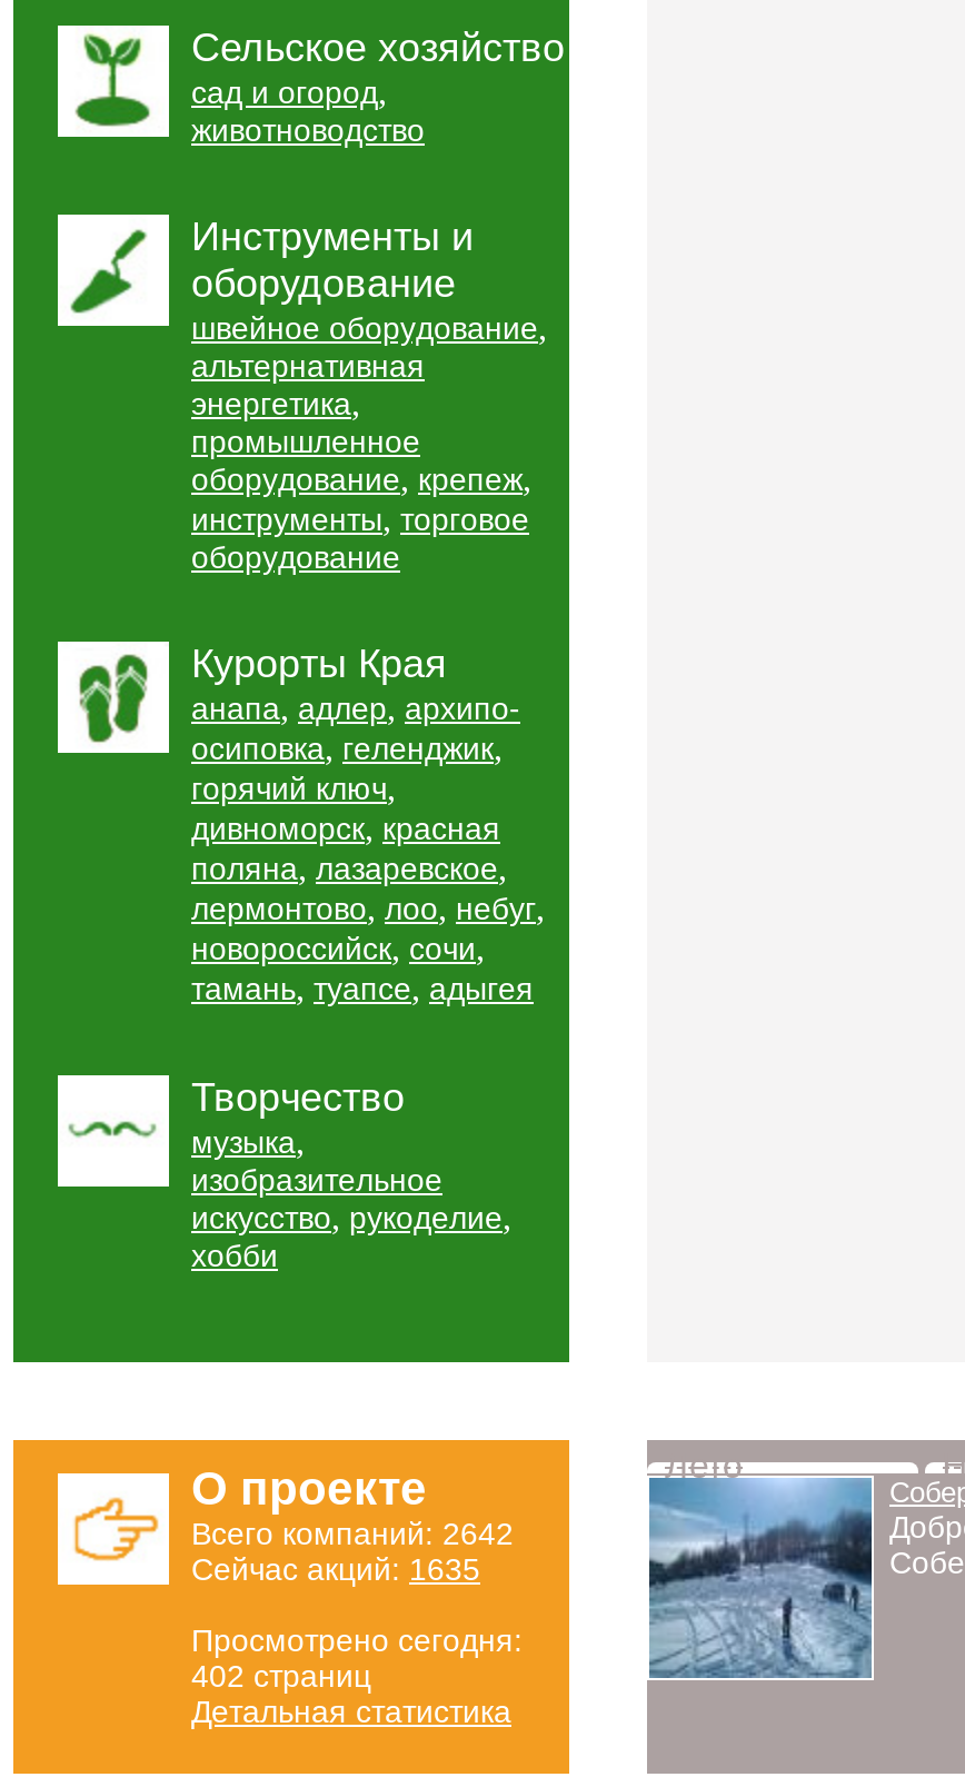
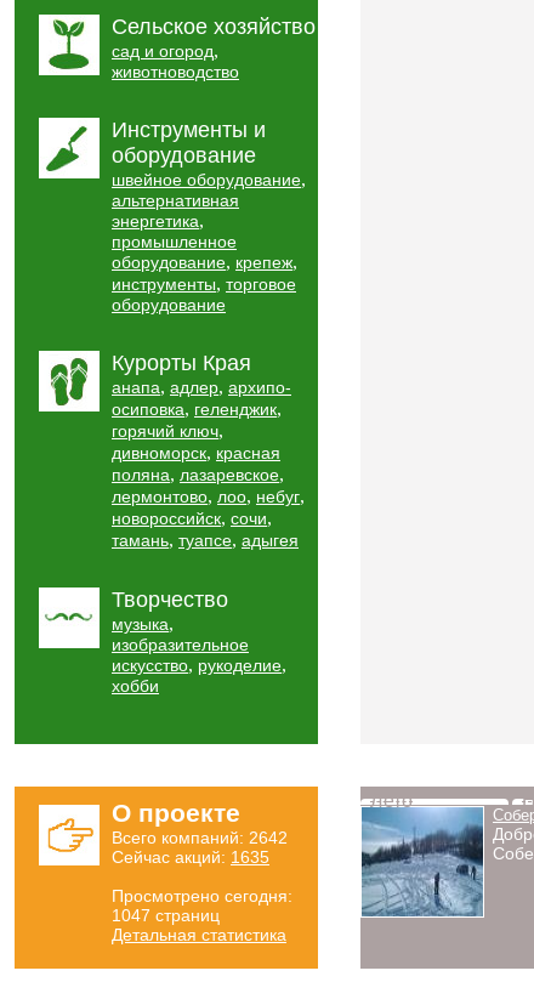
[191,1658,371,1694] 402 страниц -> [112,906,220,925] 1047 страниц

